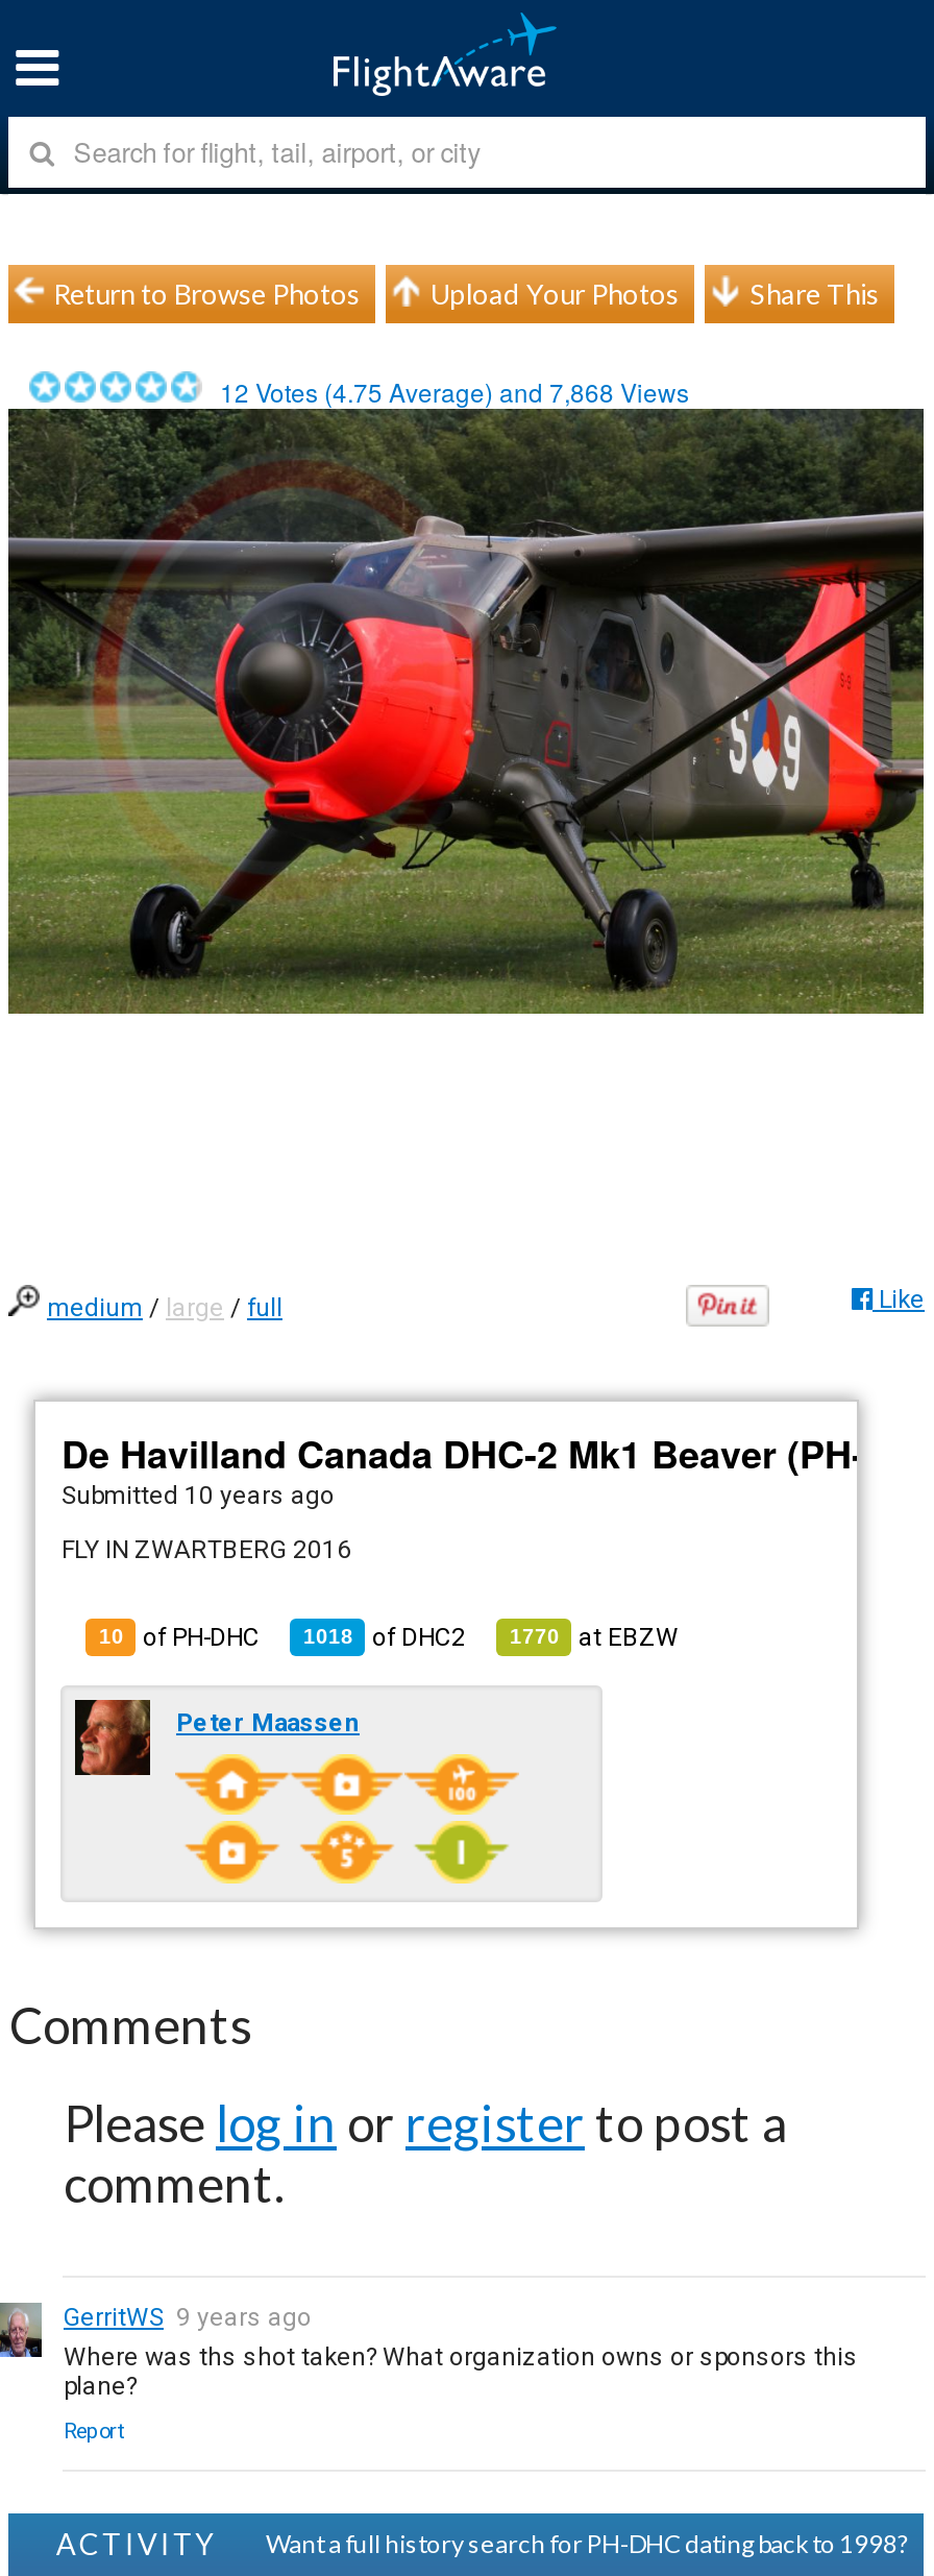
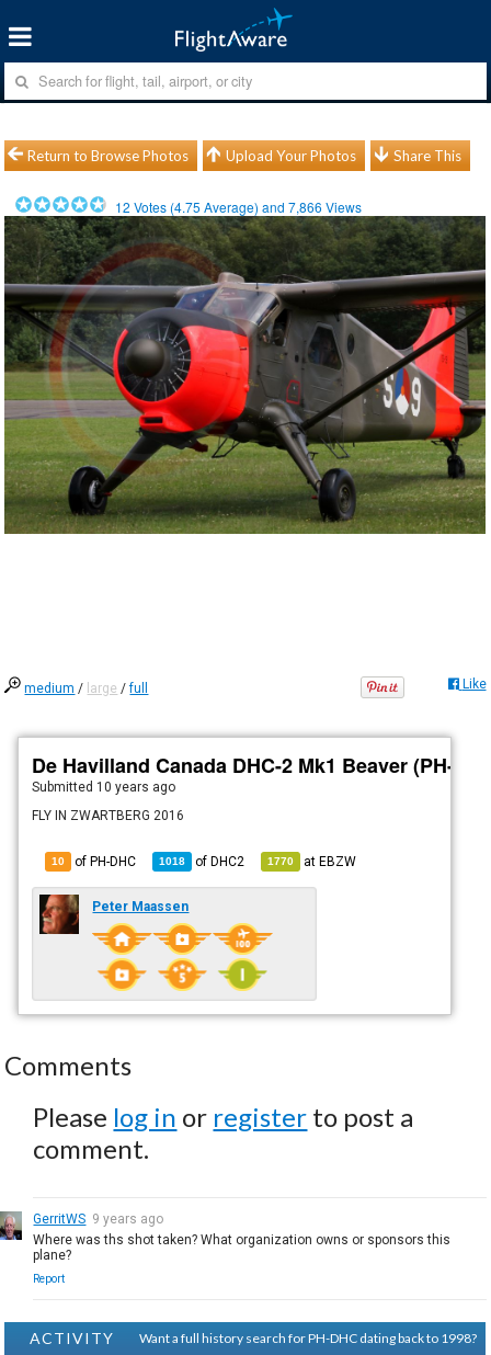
[220,373,702,408] 12 Votes (4.75 Average) and 7,868 Views -> [116,197,369,216] 12 Votes (4.75 Average) and 7,866 Views

